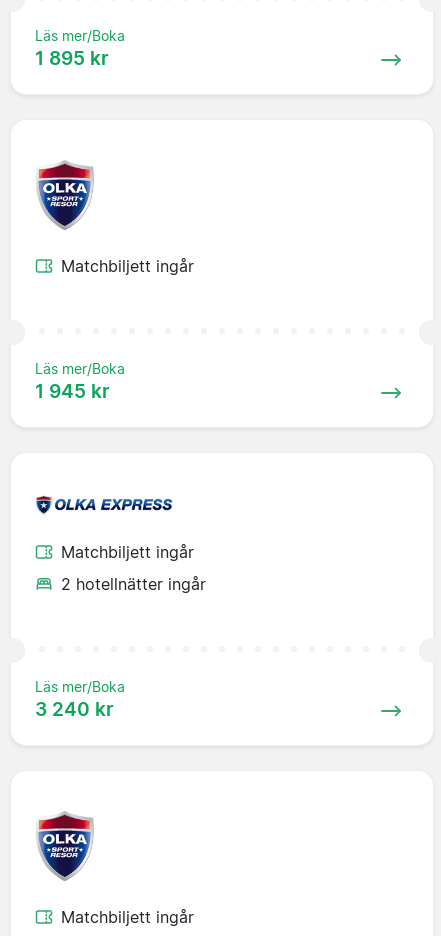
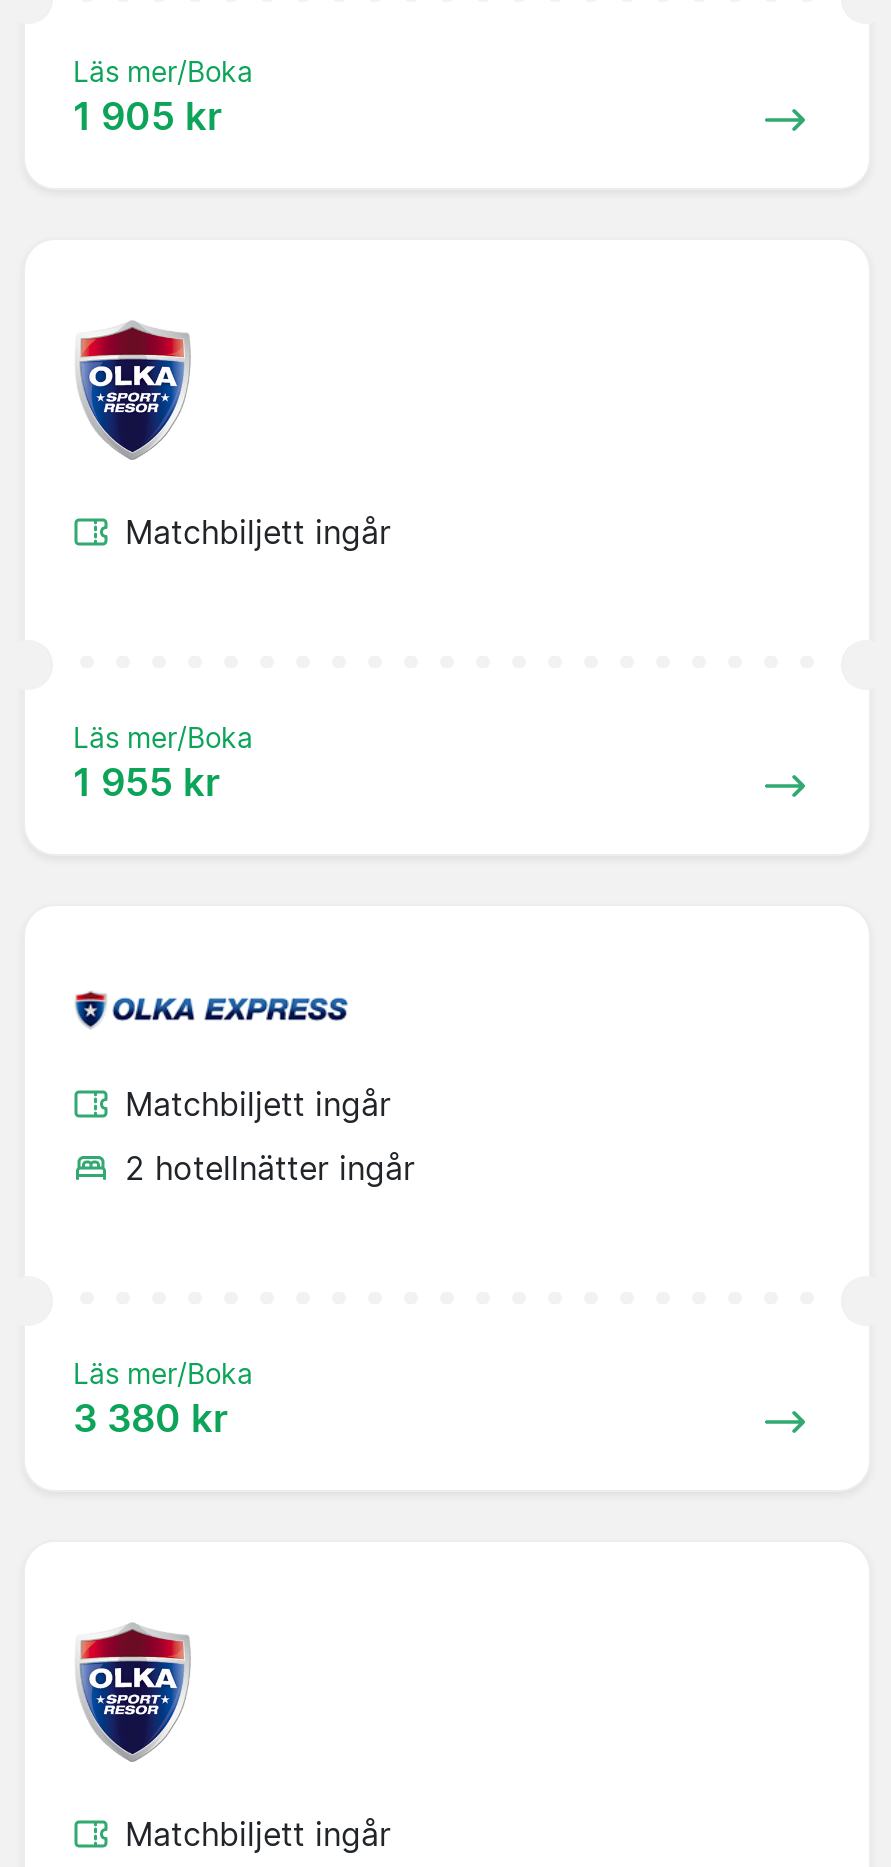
[35,46,109,70] 1 895 kr -> [73,92,223,140] 1 905 kr
[35,379,110,403] 1 945 kr -> [73,758,221,806] 1 955 kr
[35,697,114,721] 3 240 kr -> [73,1394,229,1442] 3 380 kr

